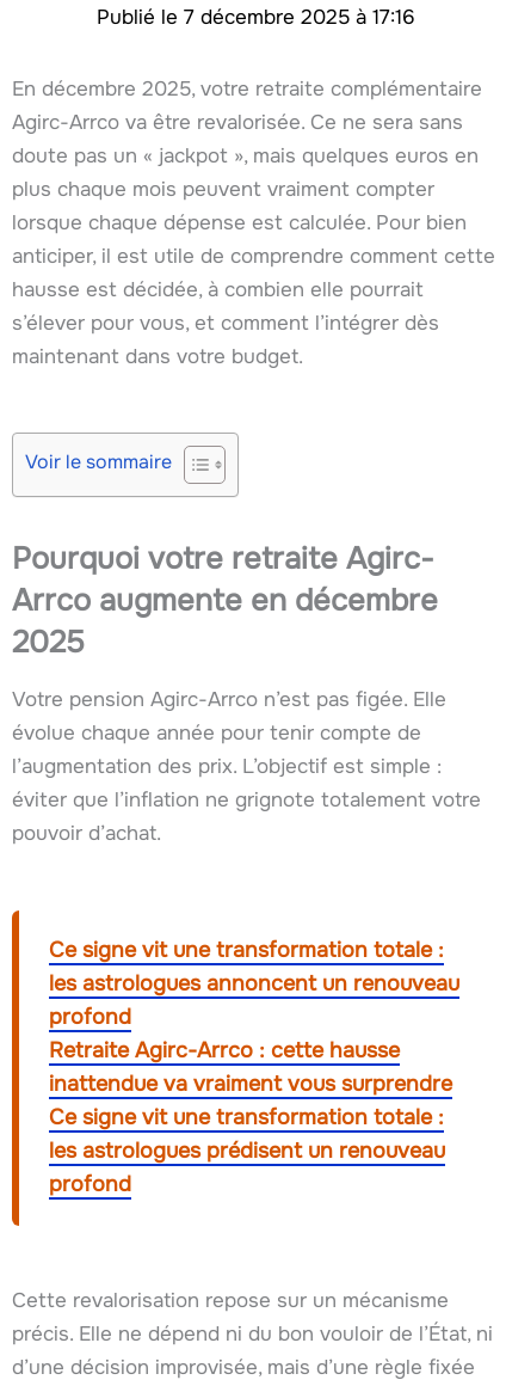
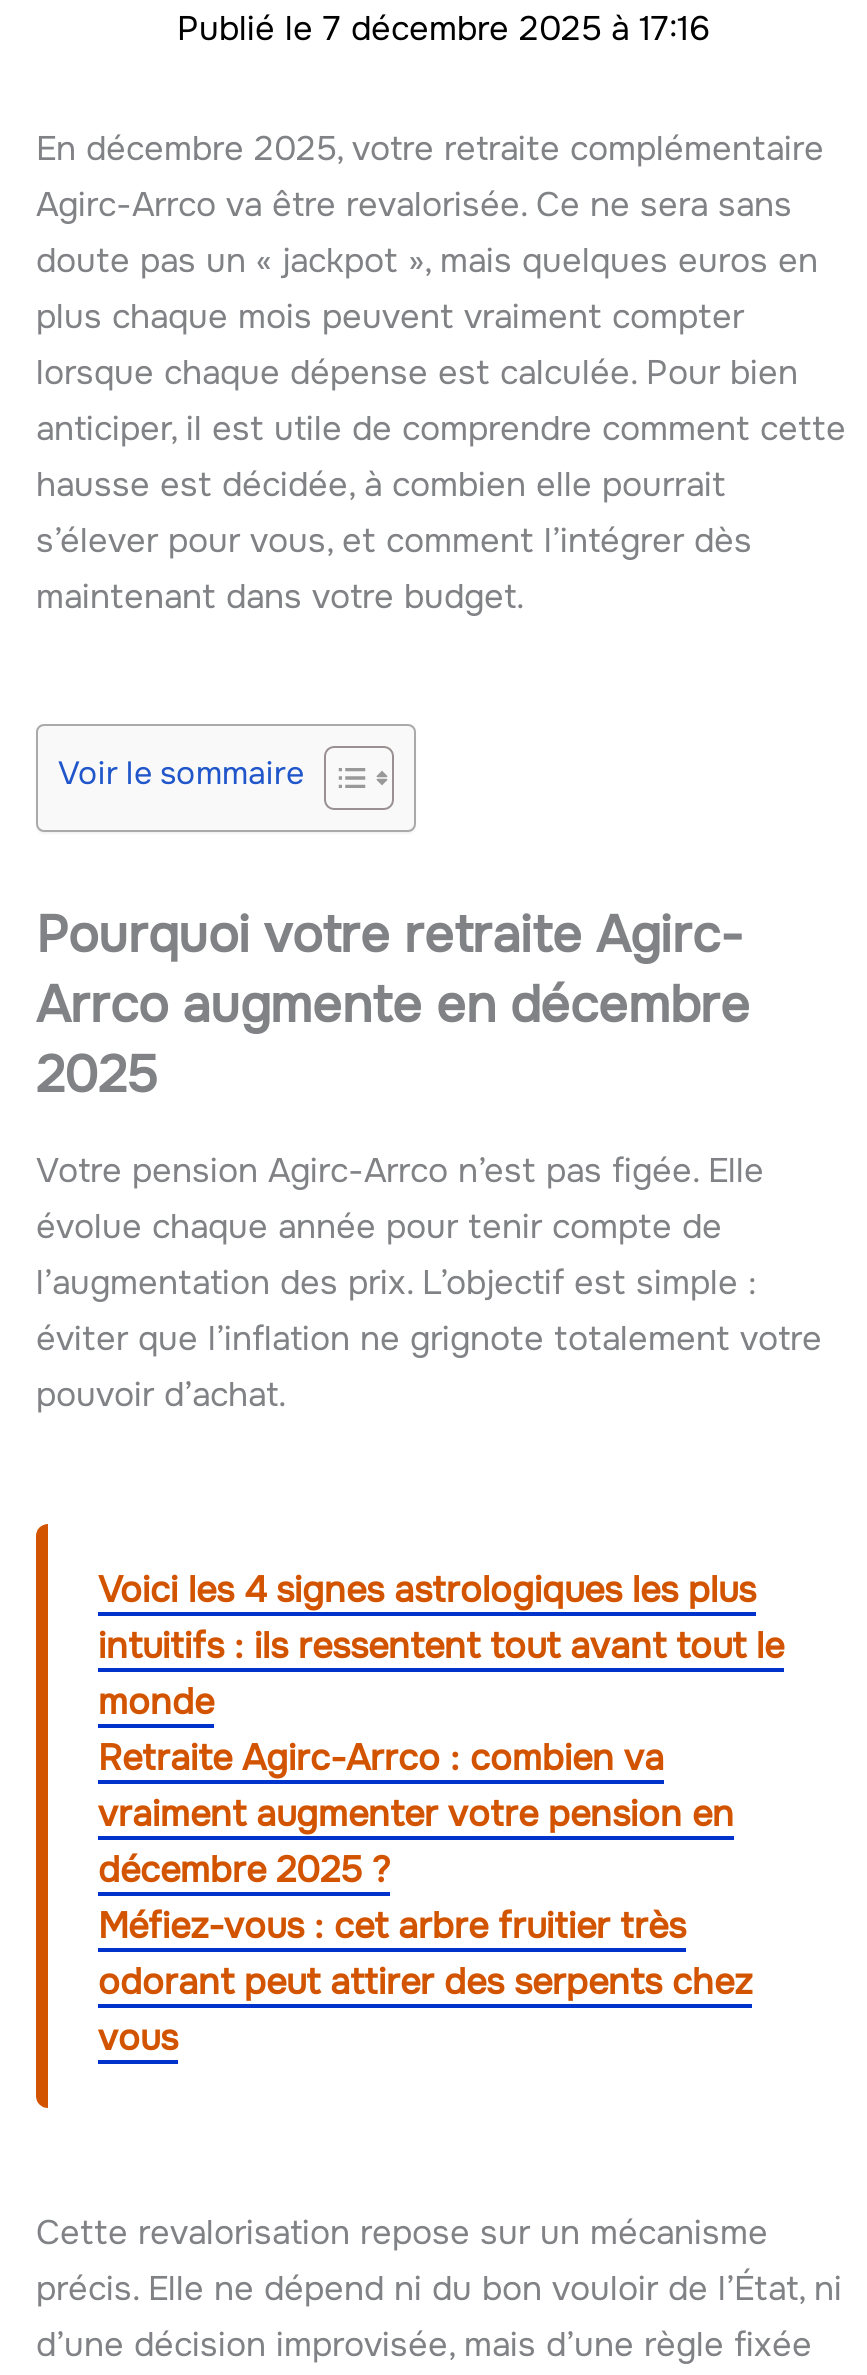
[49,936,459,1197] Ce signe vit une transformation totale : | les astrologues annoncent un renouveau | profond | Retraite Agirc-Arrco : cette hausse | inattendue va vraiment vous surprendre | Ce signe vit une transformation totale : | les astrologues prédisent un renouveau | profond -> [98,1567,784,2059] Voici les 4 signes astrologiques les plus | intuitifs : ils ressentent tout avant tout le | monde | Retraite Agirc-Arrco : combien va | vraiment augmenter votre pension en | décembre 2025 ? | Méfiez-vous : cet arbre fruitier très | odorant peut attirer des serpents chez | vous

